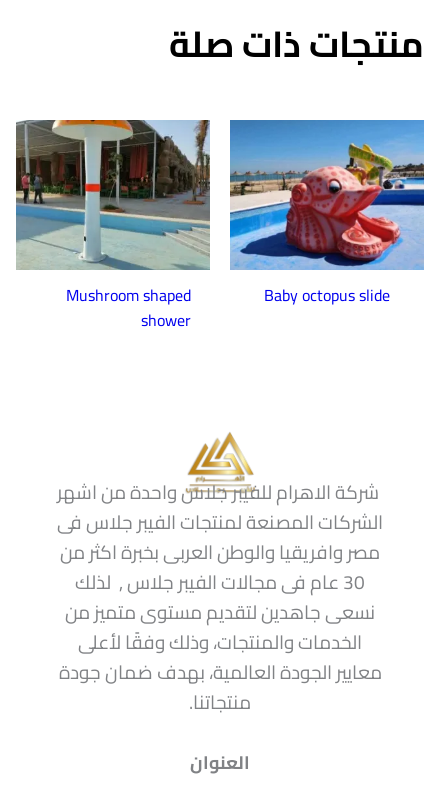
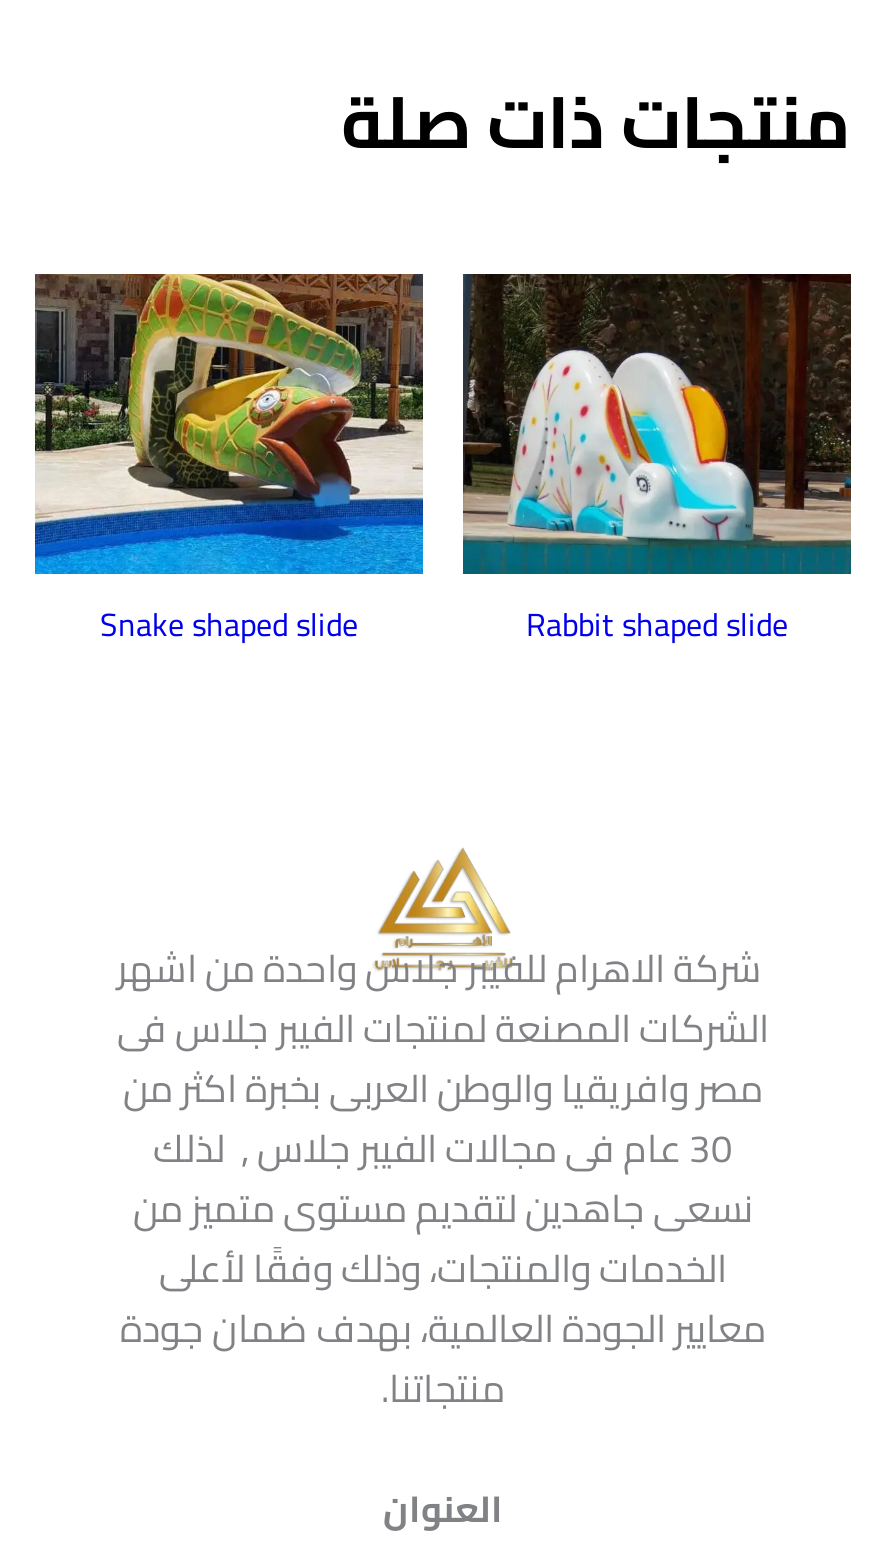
[15,119,390,335] [image] | Baby octopus slide | Mushroom shaped | shower -> [33,272,788,654] [image] | Rabbit shaped slide | Snake shaped slide
[229,119,425,269] [image] -> [461,272,853,574] [image]

